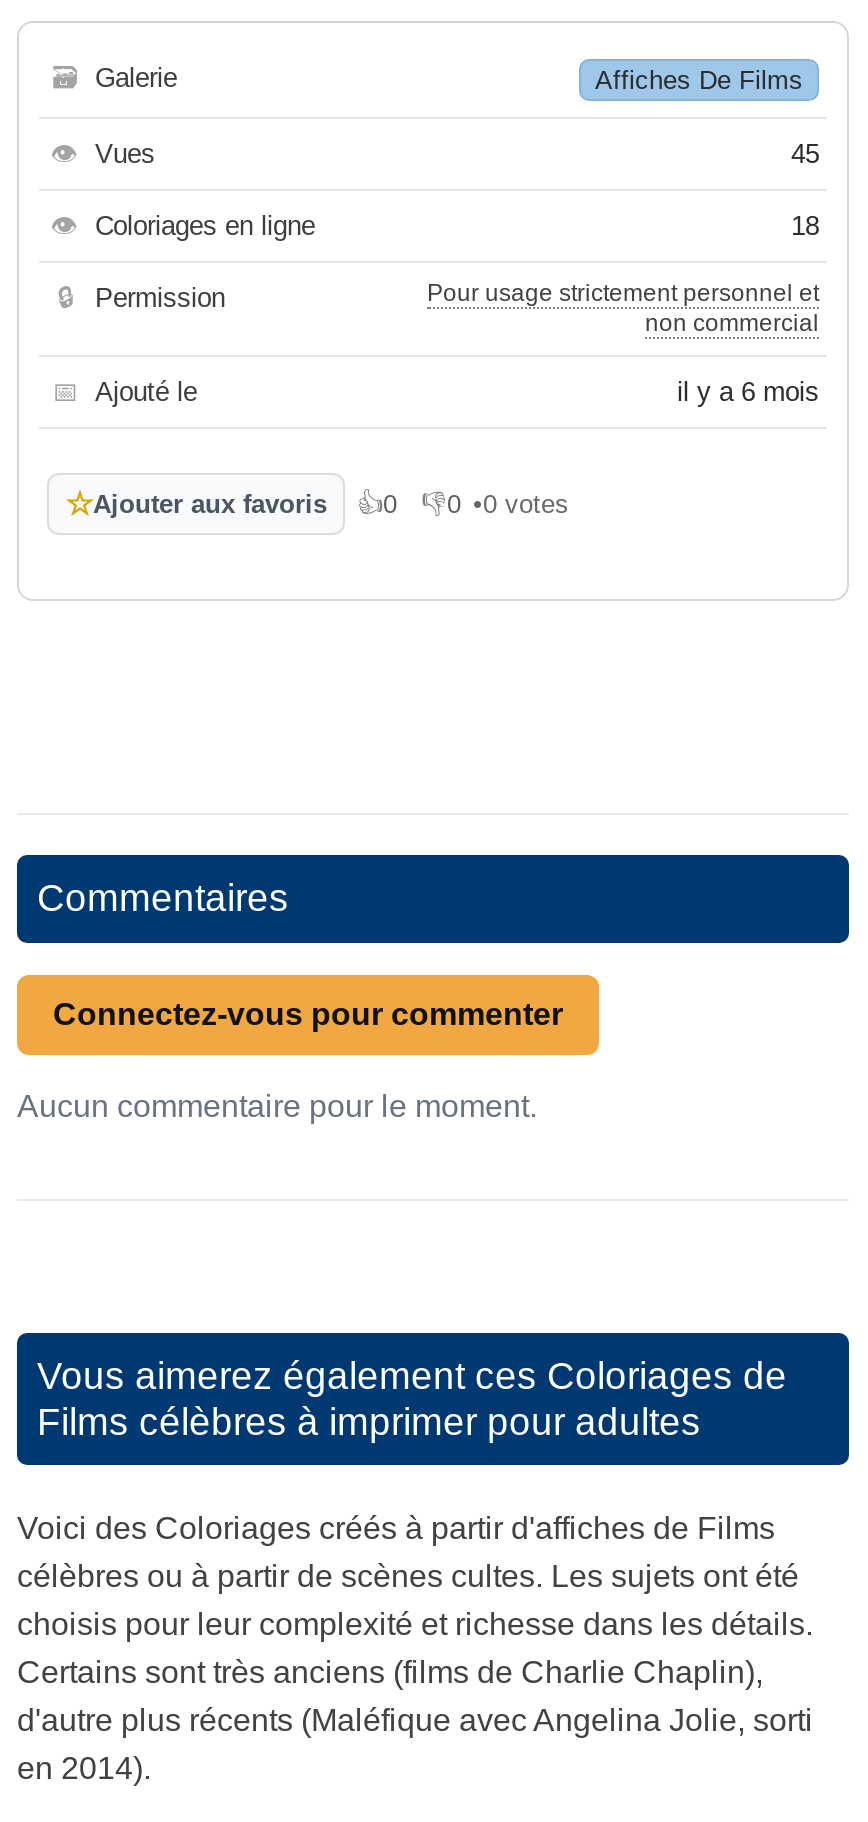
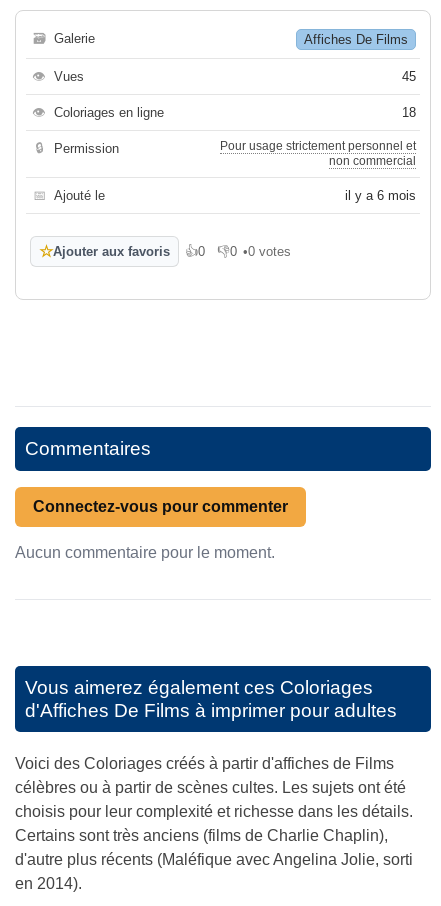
[37,1355,787,1443] Vous aimerez également ces Coloriages de | Films célèbres à imprimer pour adultes -> [25,677,397,721] Vous aimerez également ces Coloriages | d'Affiches De Films à imprimer pour adultes

